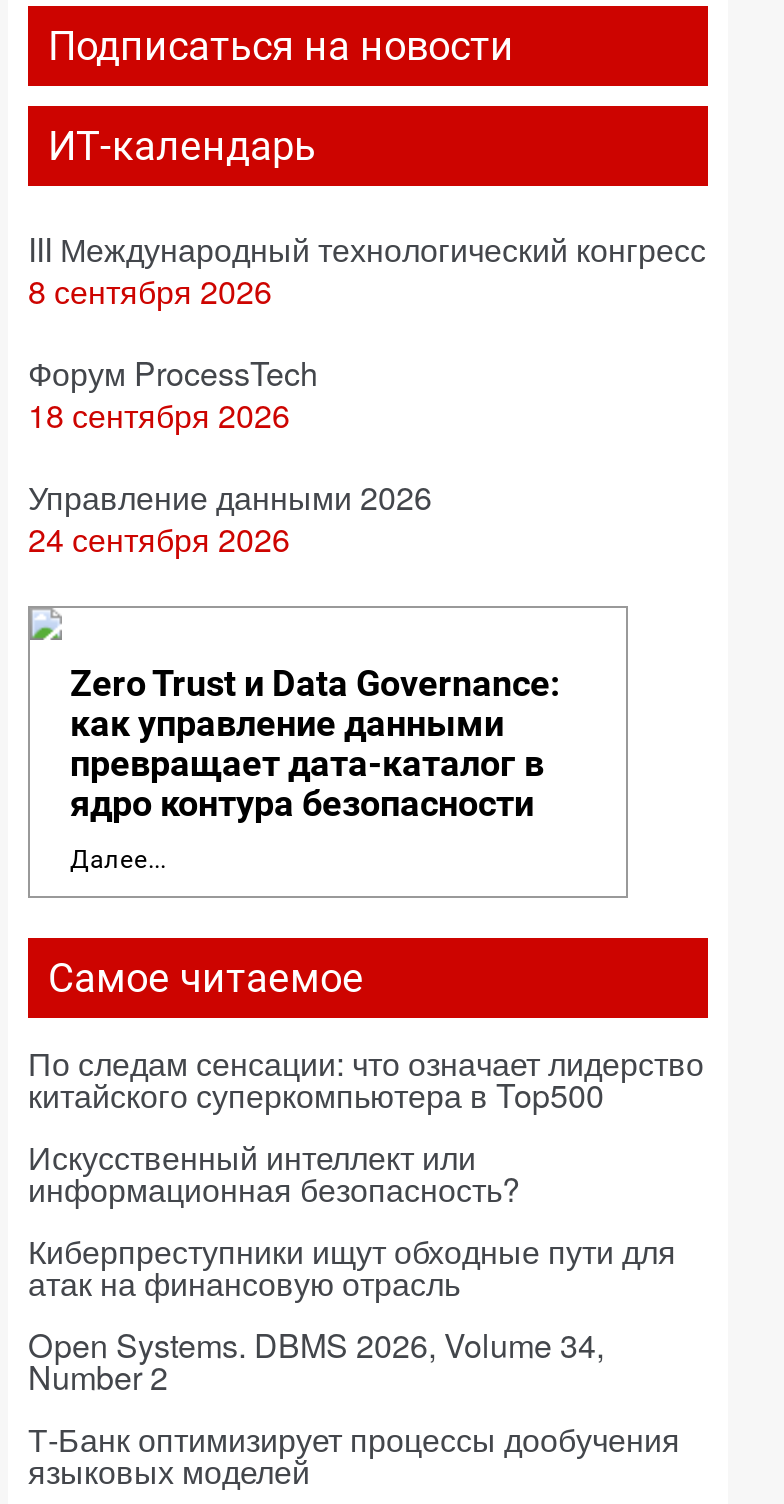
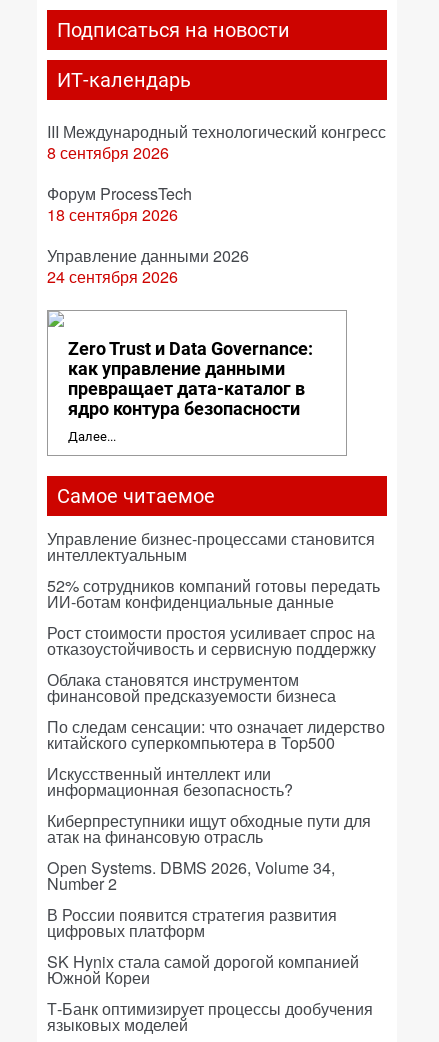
none -> [47,527,380,707] Управление бизнес-процессами становится | интеллектуальным | 52% сотрудников компаний готовы передать | ИИ-ботам конфиденциальные данные | Рост стоимости простоя усиливает спрос на | отказоустойчивость и сервисную поддержку | Облака становятся инструментом | финансовой предсказуемости бизнеса
none -> [47,903,359,989] В России появится стратегия развития | цифровых платформ | SK Hynix стала самой дорогой компанией | Южной Кореи

